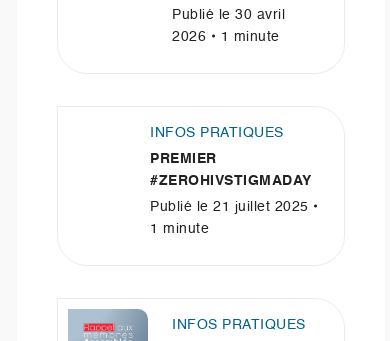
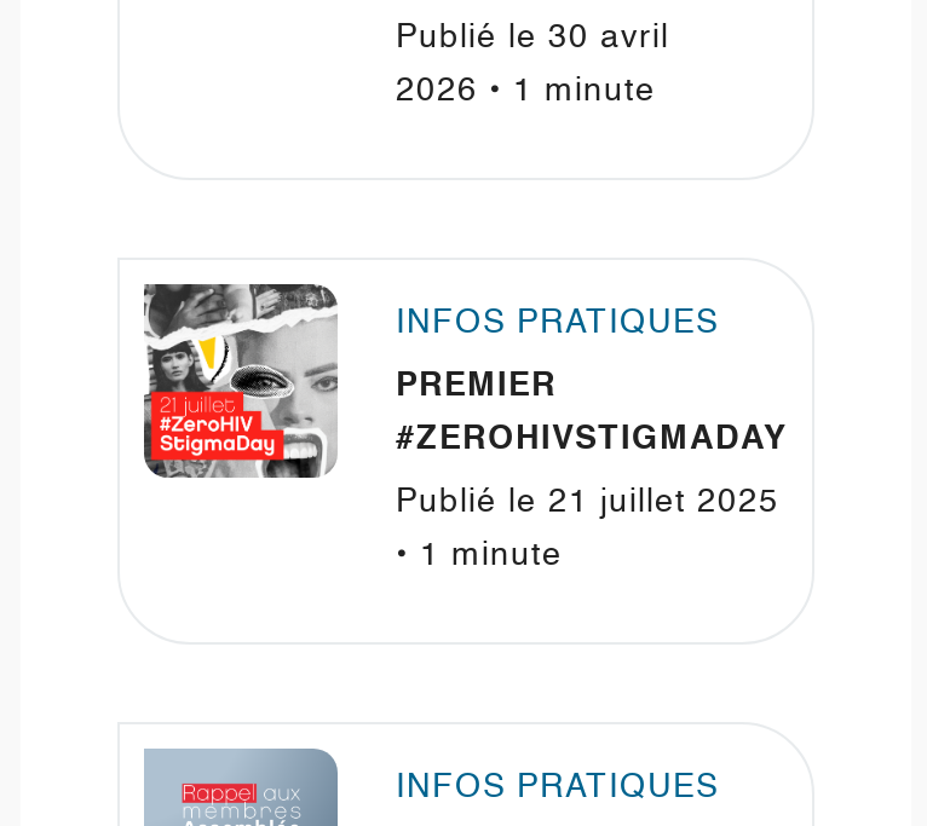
none -> [142,282,330,480] [image]

